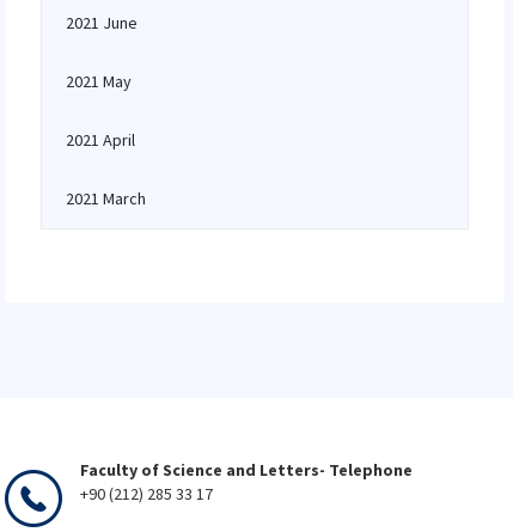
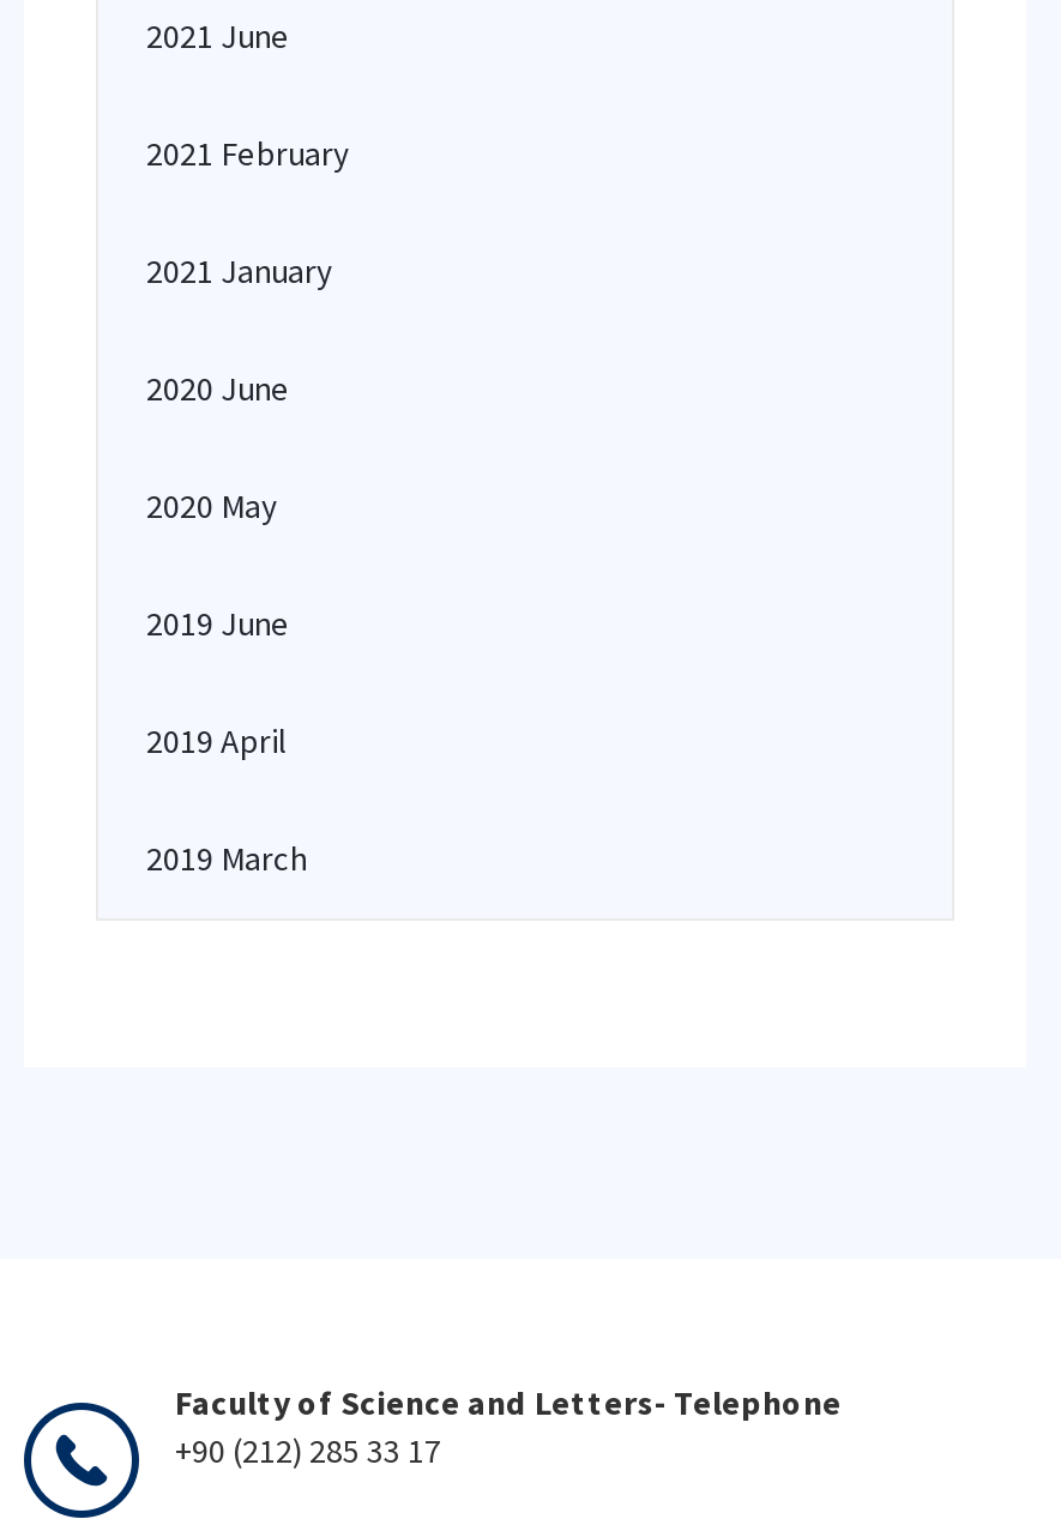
[66,71,146,209] 2021 May | 2021 April | 2021 March -> [146,132,350,880] 2021 February | 2021 January | 2020 June | 2020 May | 2019 June | 2019 April | 2019 March

